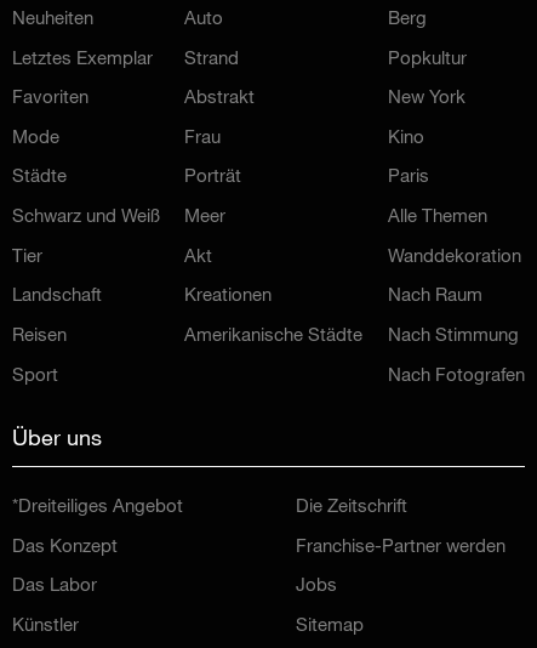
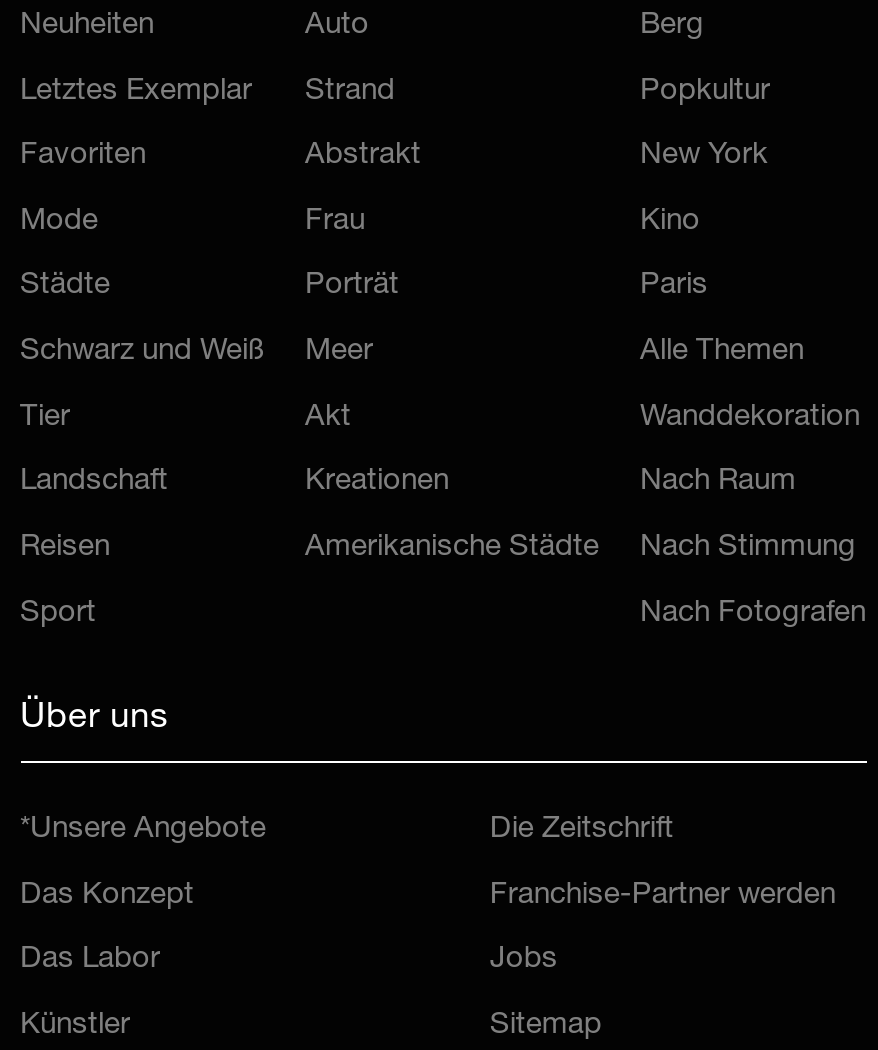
[12,499,182,517] *Dreiteiliges Angebot -> [20,815,266,845] *Unsere Angebote

